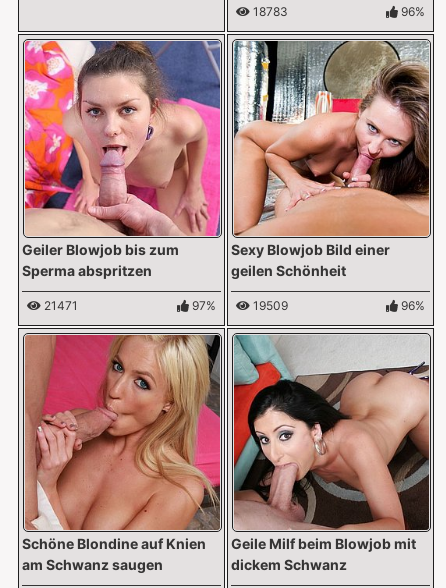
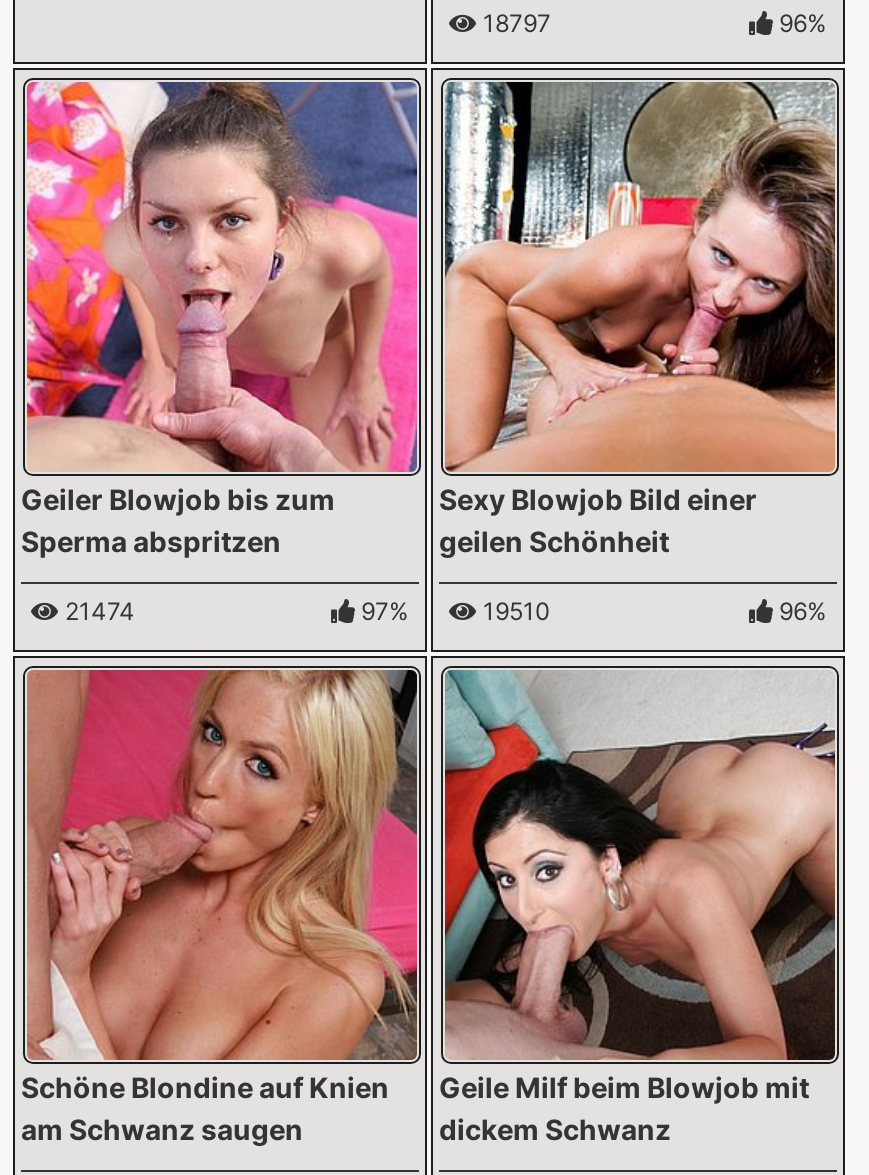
[250,4,288,19] 18783 -> [477,8,551,38] 18797
[41,298,78,313] 21471 -> [59,596,135,626] 21474
[250,298,288,313] 19509 -> [477,596,551,626] 19510

